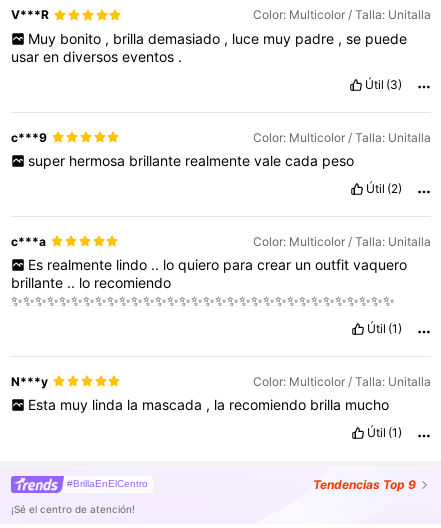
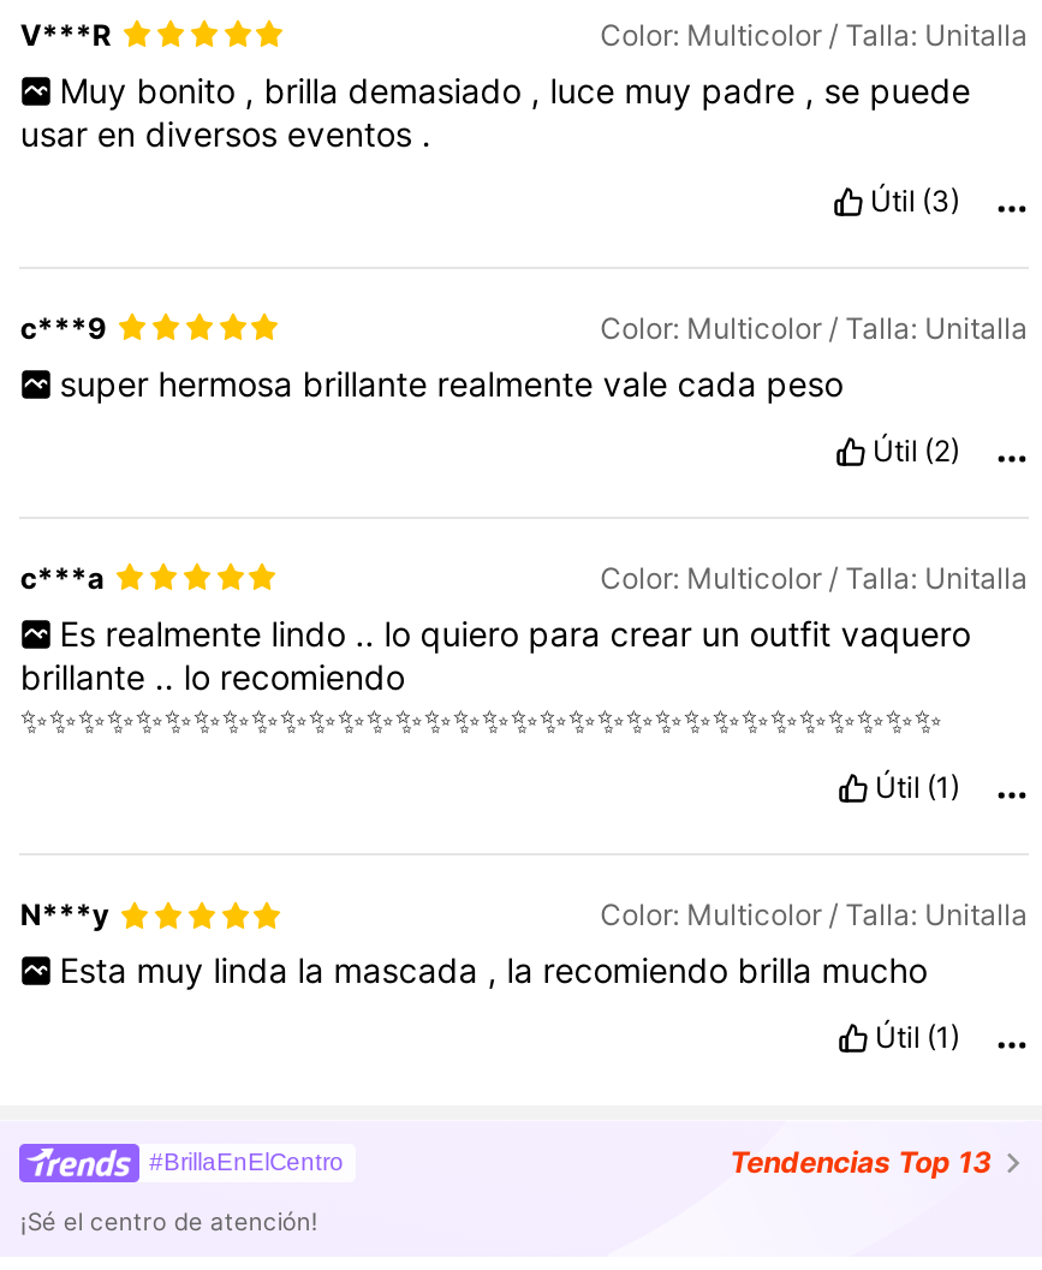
[313,477,416,492] Tendencias Top 9 -> [730,1143,992,1179] Tendencias Top 13

